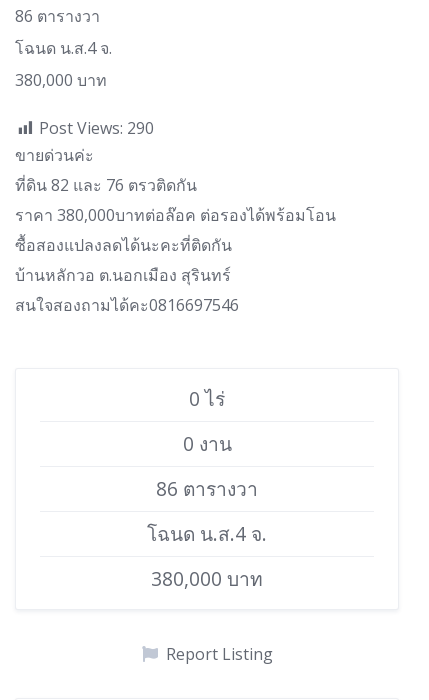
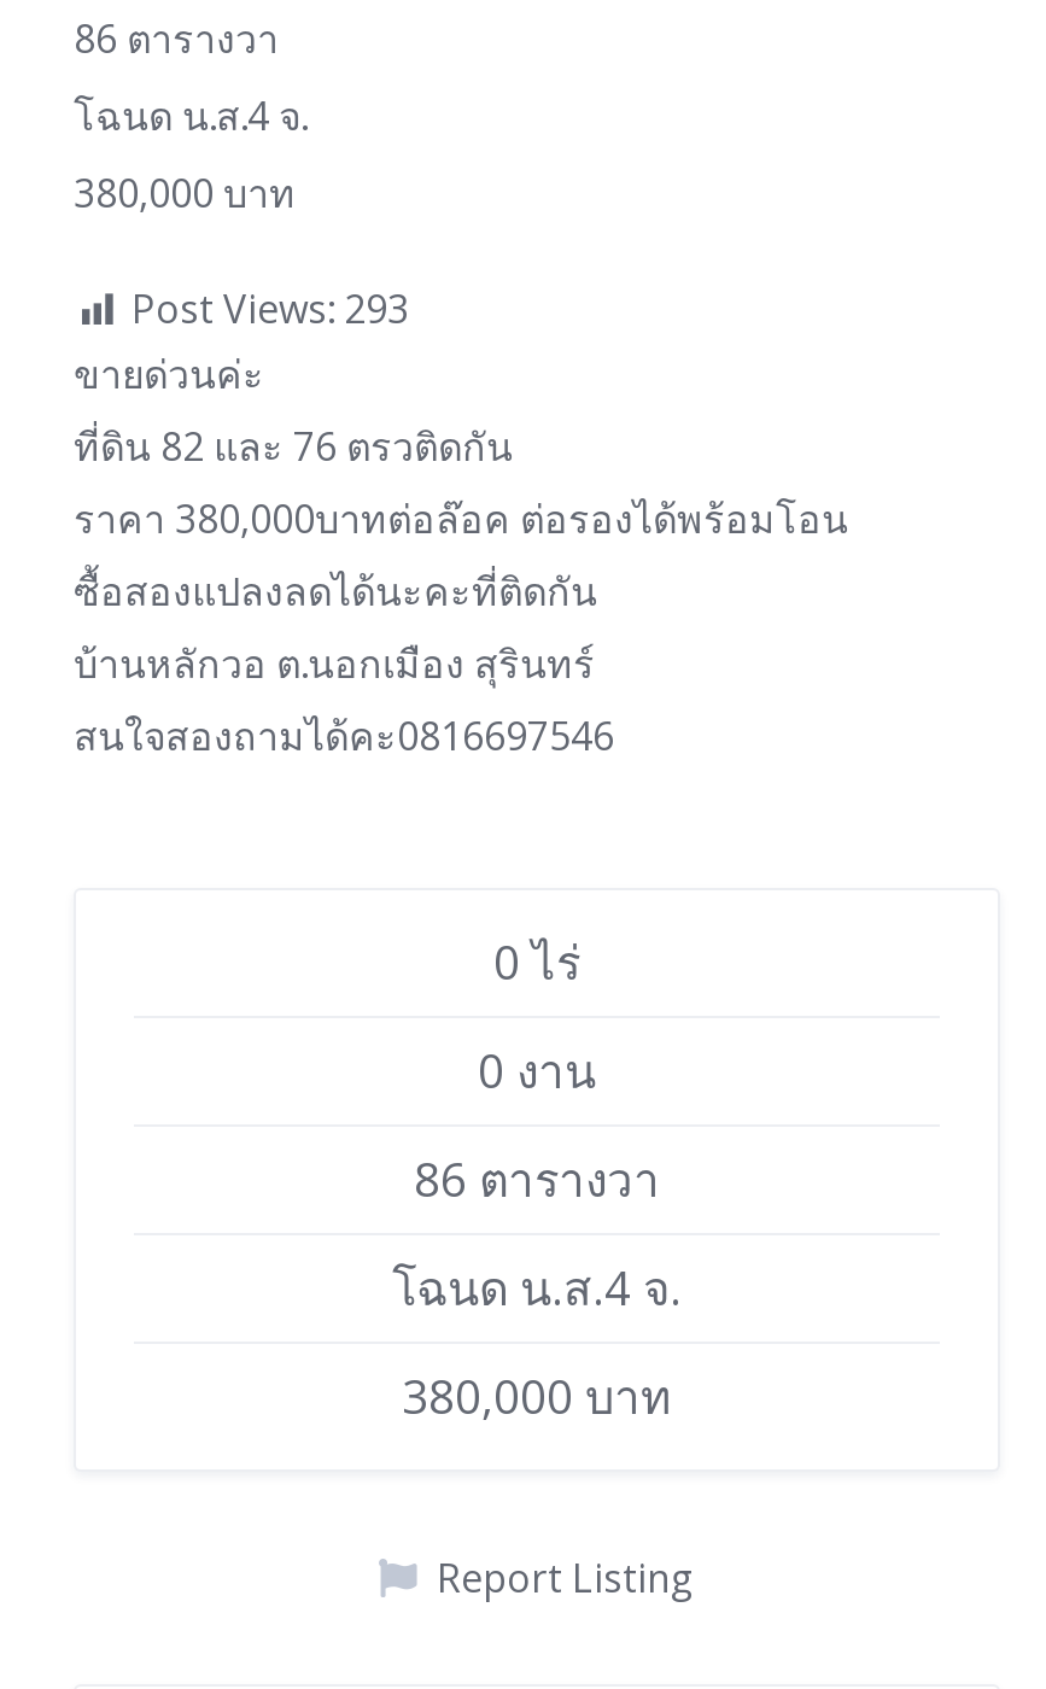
[39,117,154,139] Post Views: 290 -> [132,283,409,336] Post Views: 293

